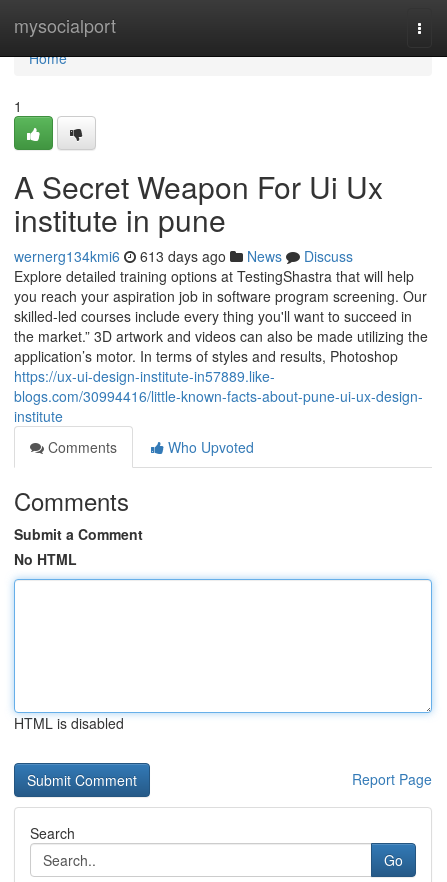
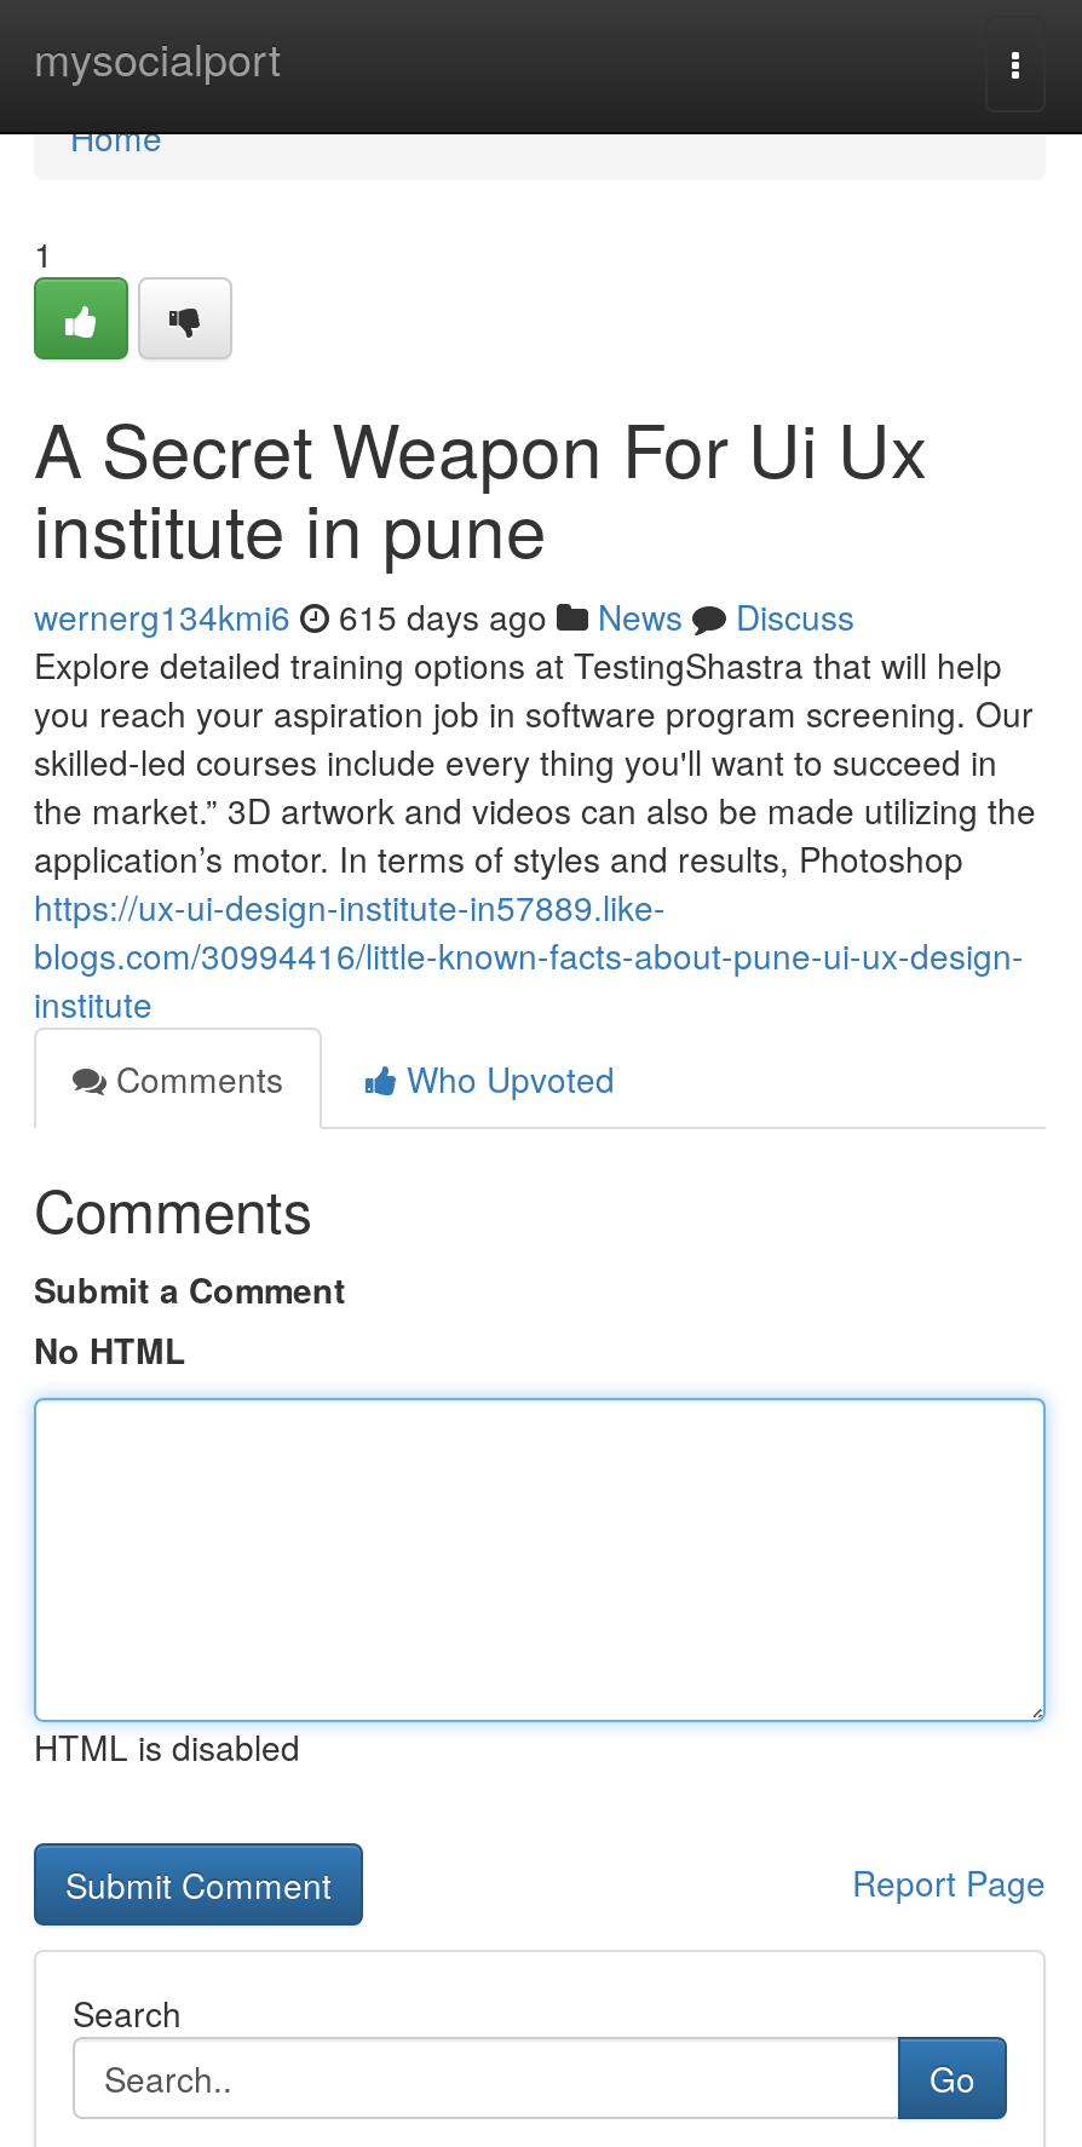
[14,246,353,266] wernerg134kmi6 613 days ago News Discuss -> [34,592,854,640] wernerg134kmi6 615 days ago News Discuss

